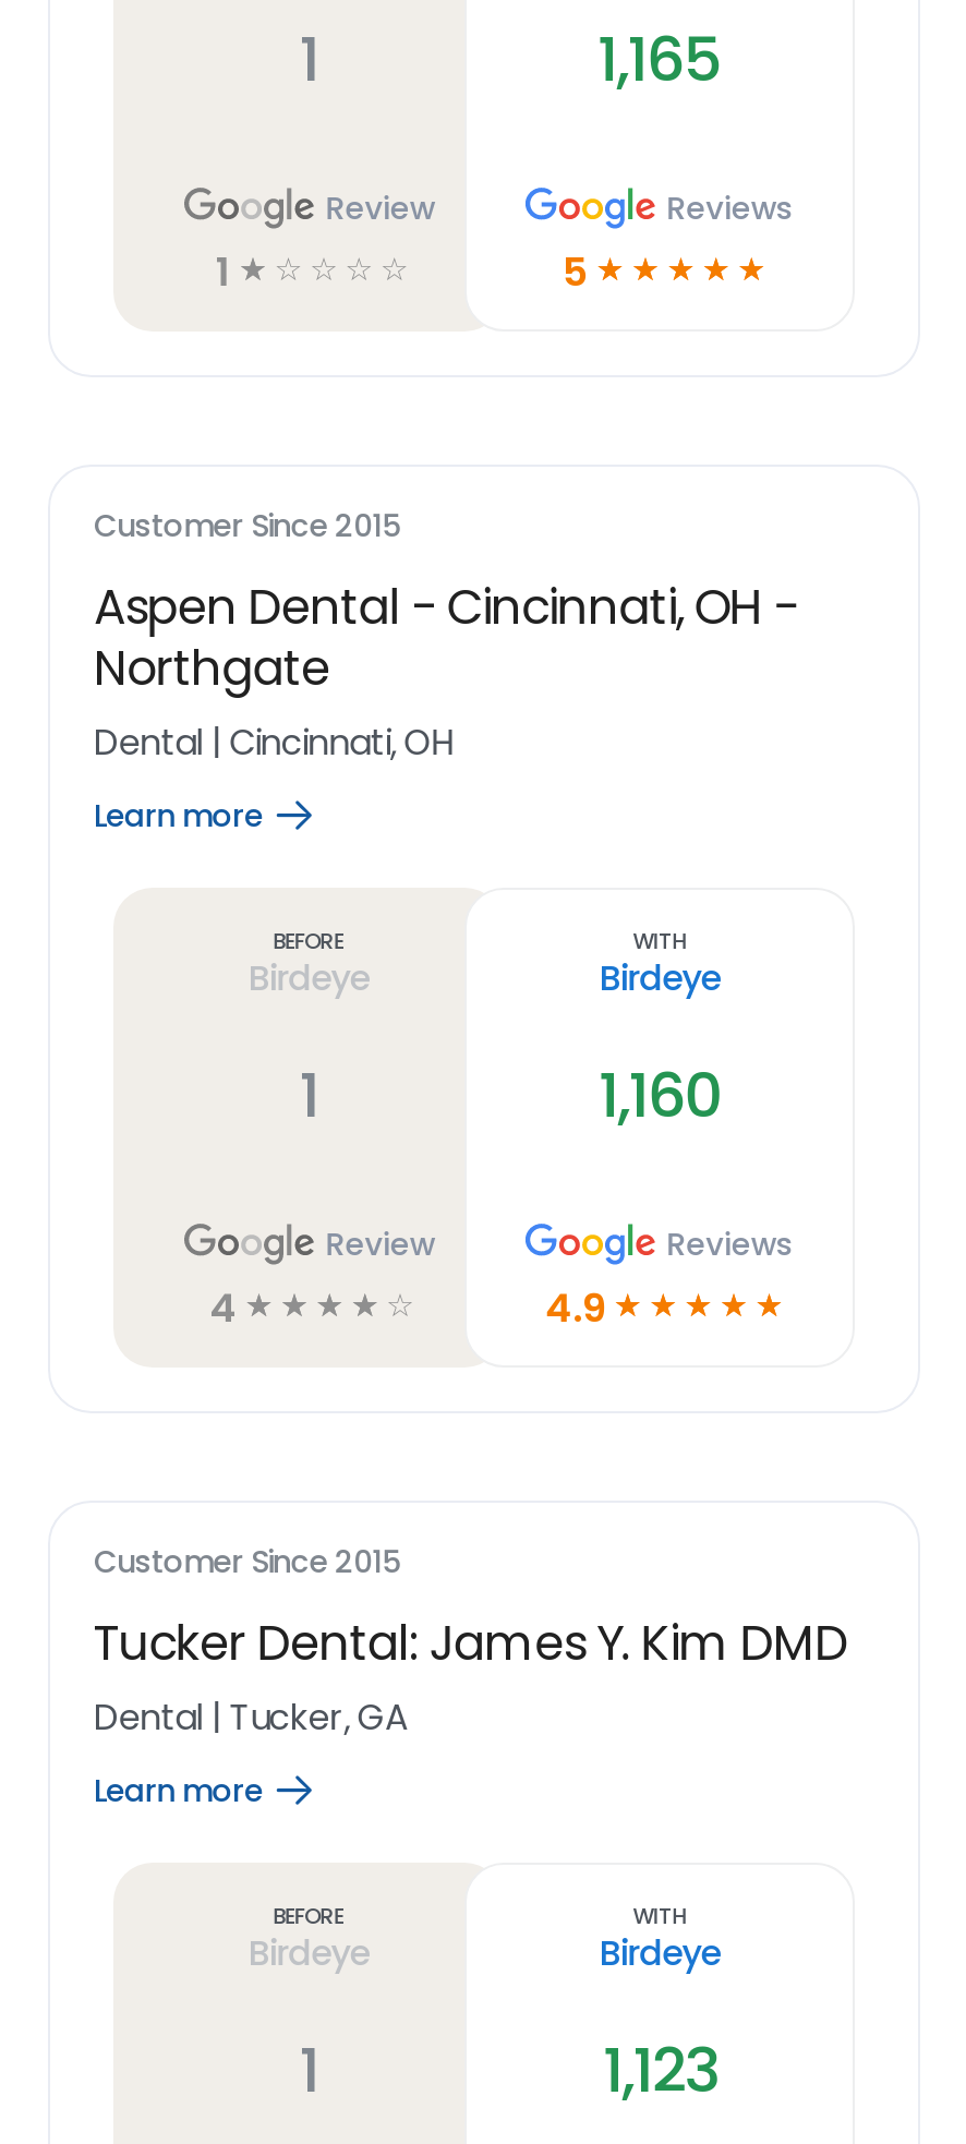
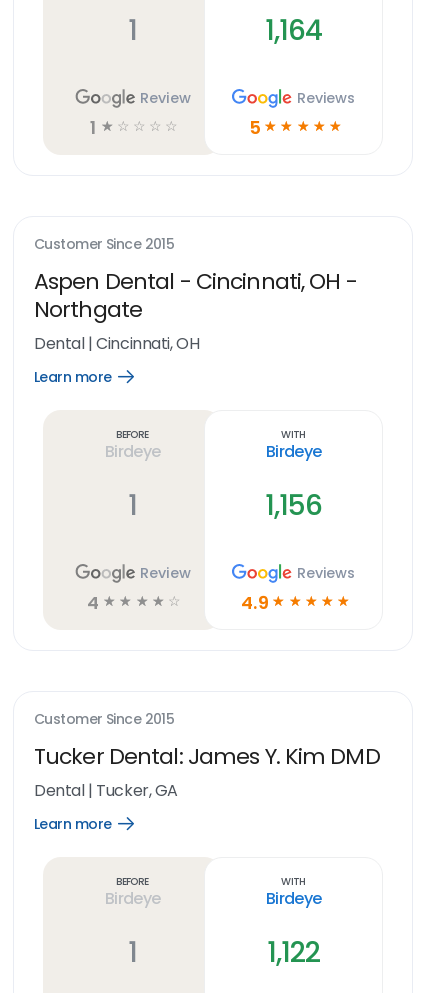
[597,16,722,101] 1,165 -> [265,10,322,49] 1,164
[598,1052,721,1137] 1,160 -> [265,485,322,524] 1,156
[602,2027,717,2112] 1,123 -> [267,932,320,971] 1,122

